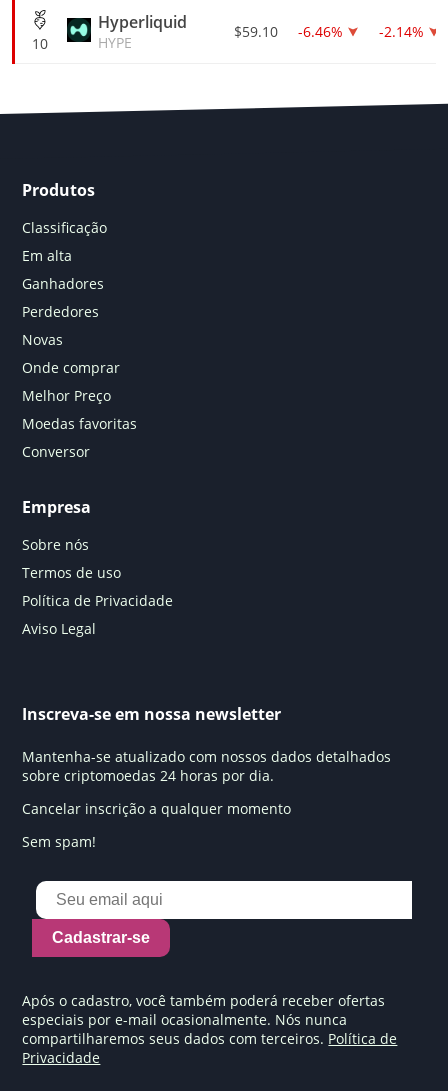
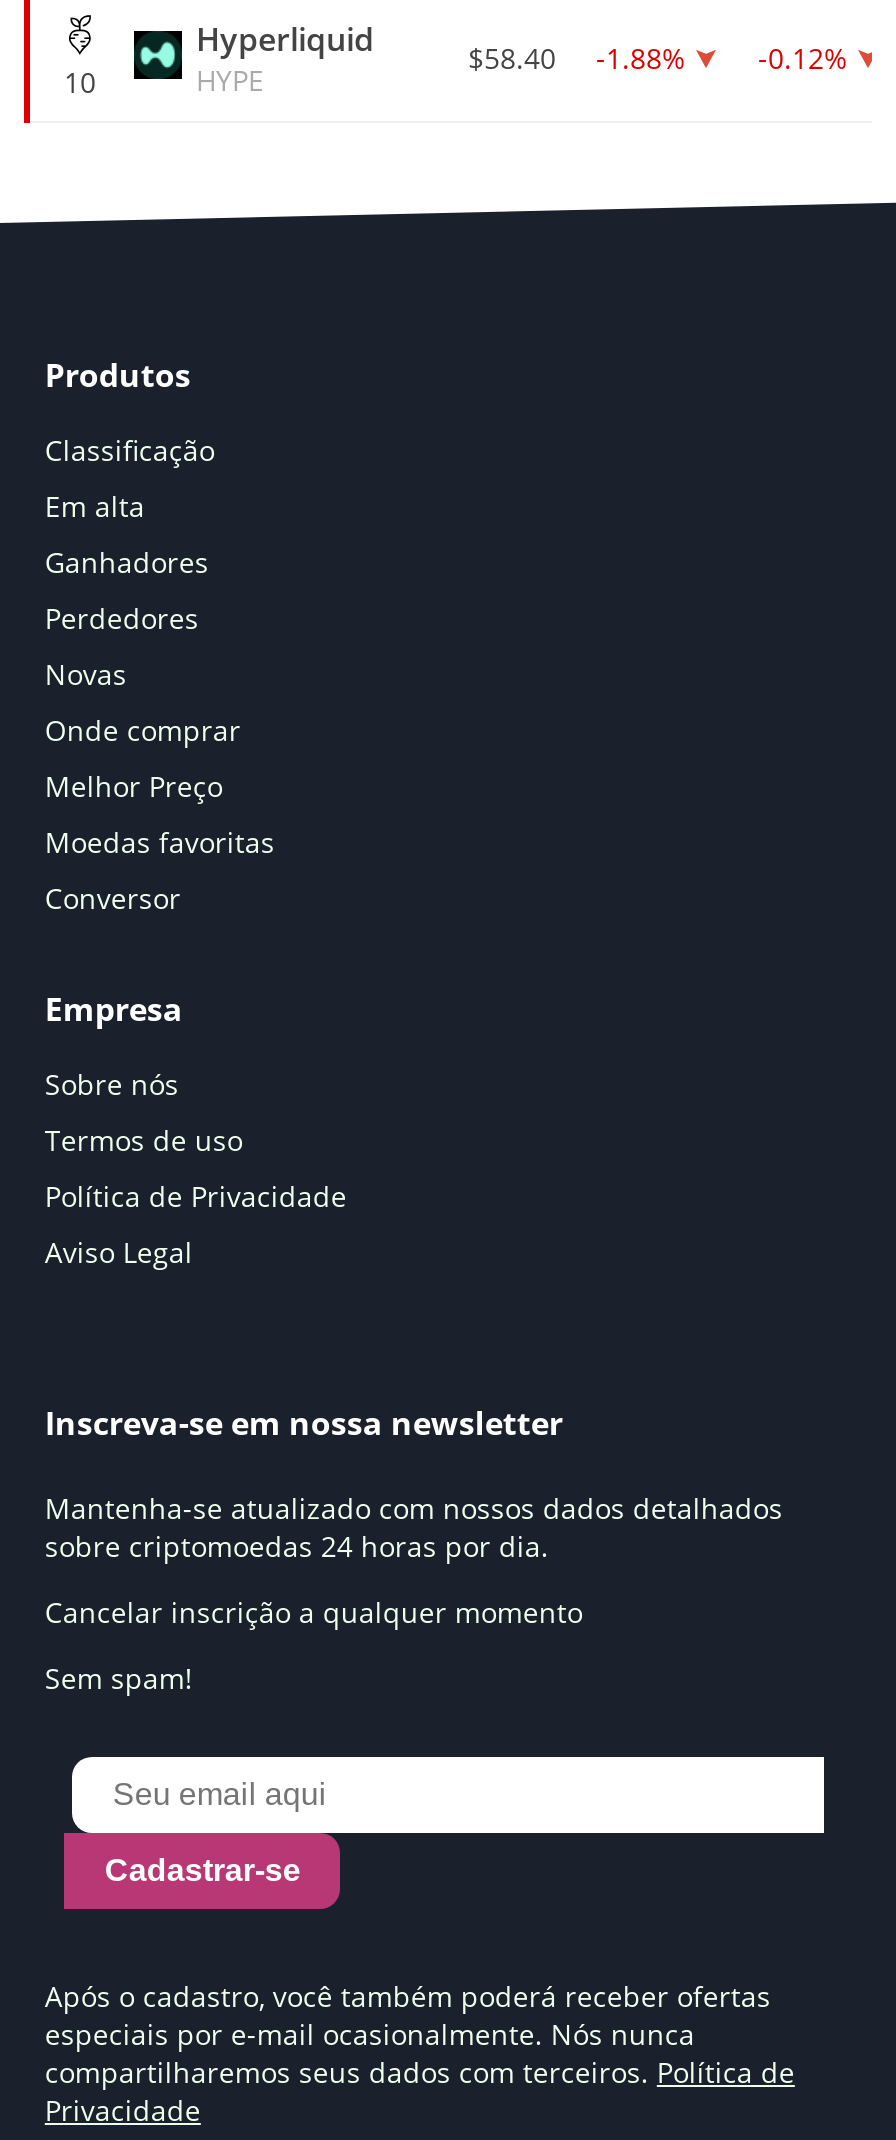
[234,22,278,41] $59.10 -> [468,39,556,77] $58.40
[298,22,347,41] -6.46% -> [596,39,694,77] -1.88%
[379,22,428,41] -2.14% -> [758,39,856,77] -0.12%

